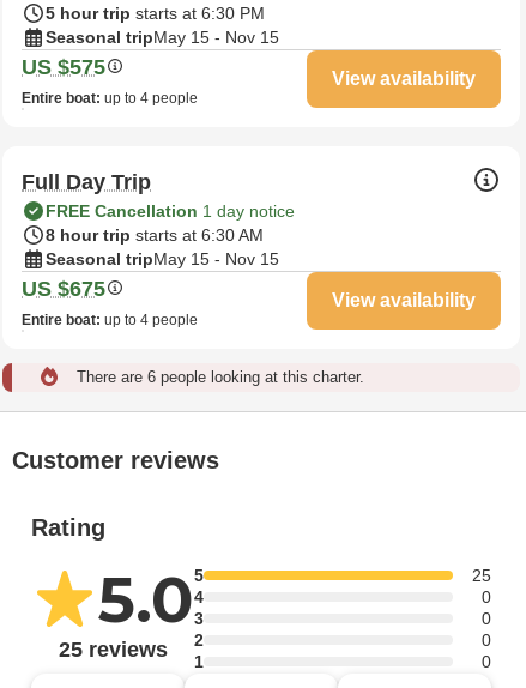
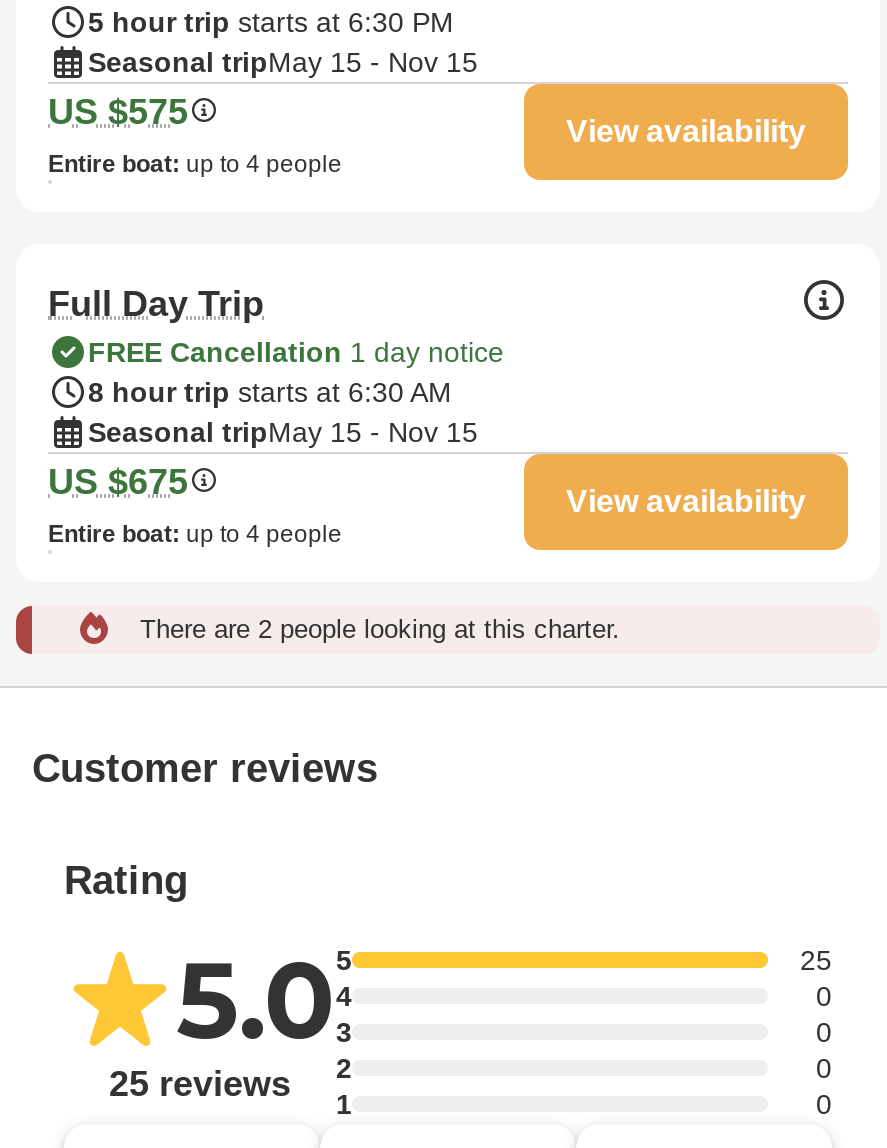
[77,367,364,385] There are 6 people looking at this charter. -> [140,613,620,643] There are 2 people looking at this charter.

